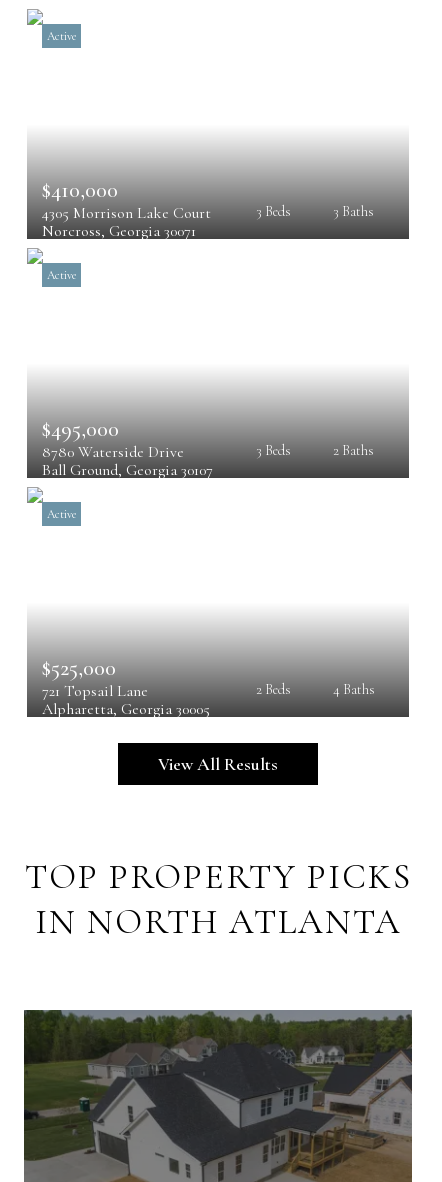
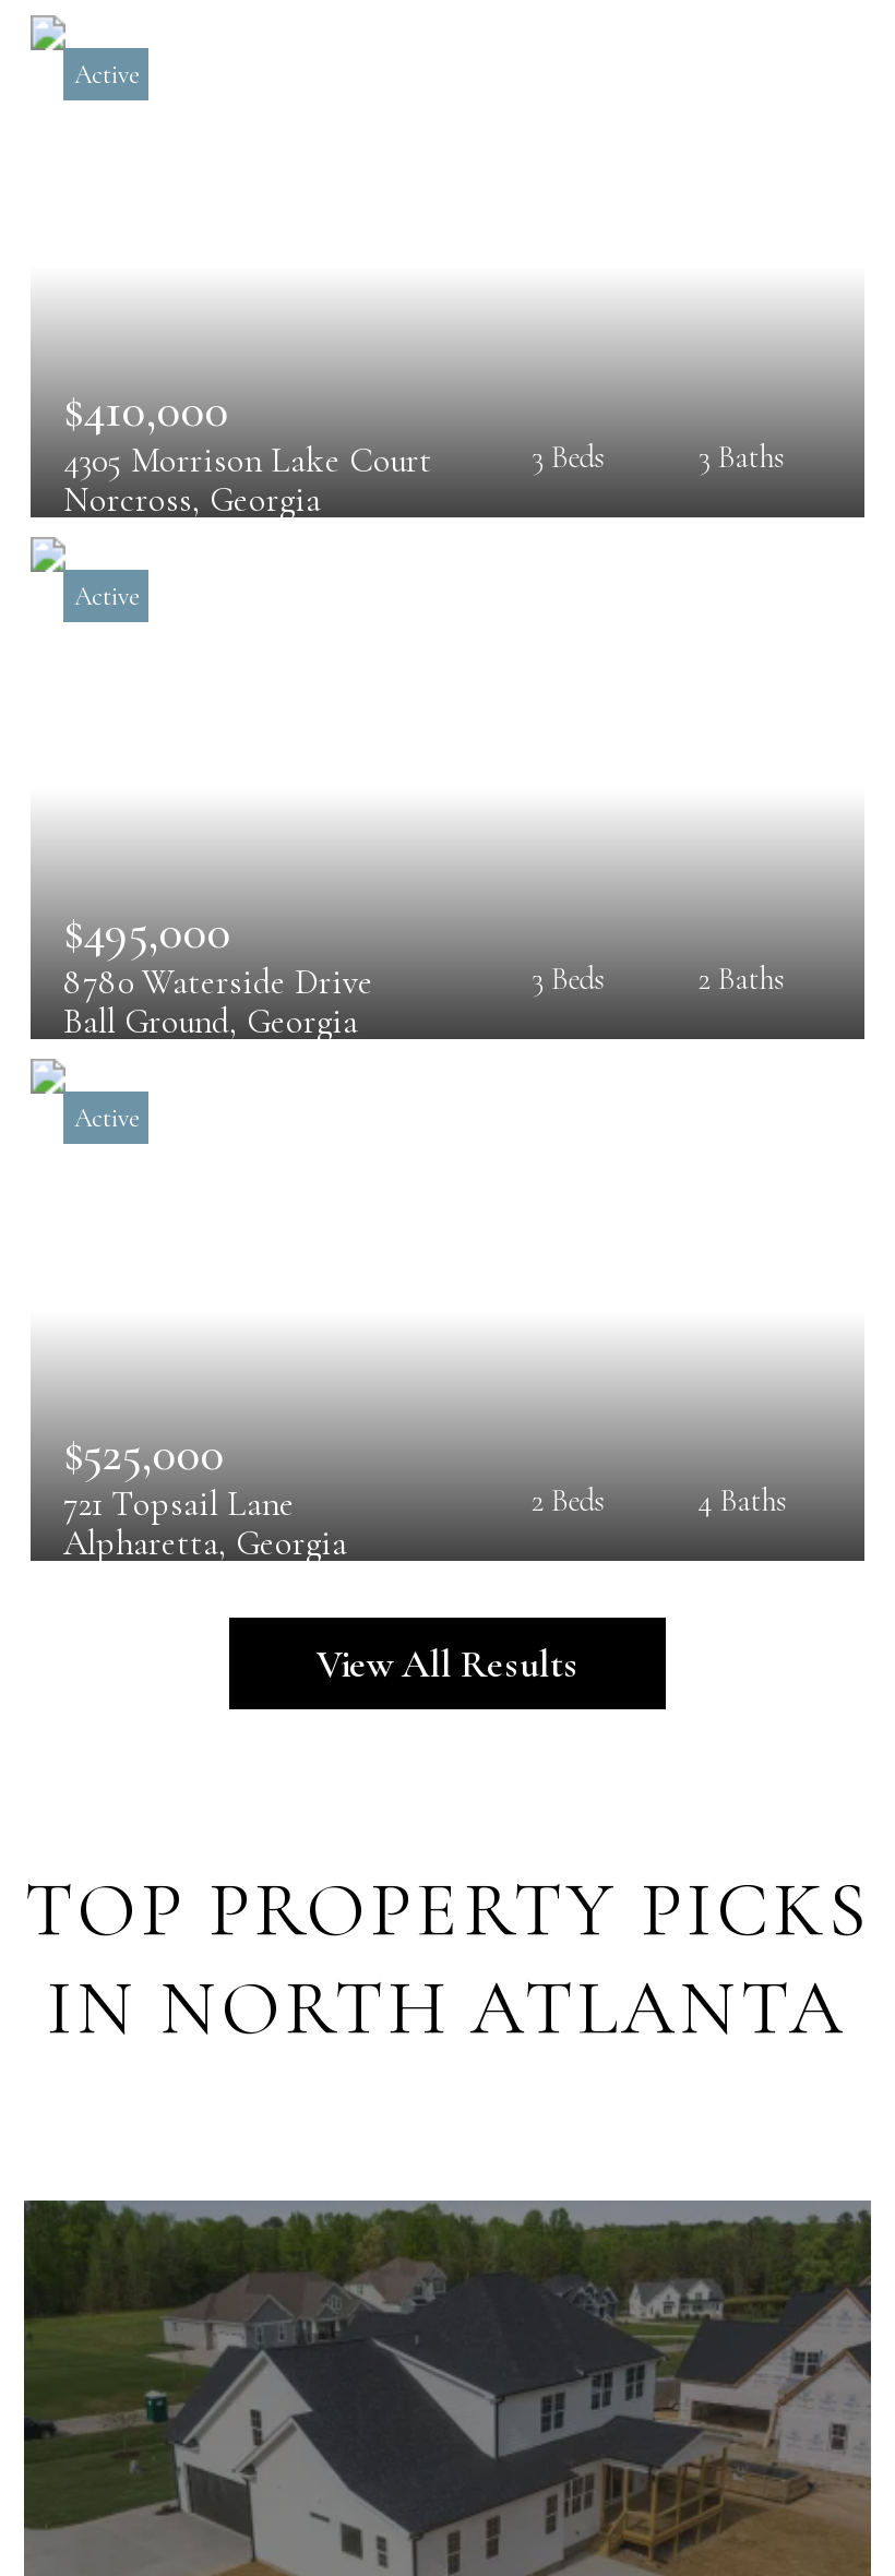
[42,221,196,241] Norcross, Georgia 30071 -> [63,478,321,521] Norcross, Georgia
[42,460,213,480] Ball Ground, Georgia 30107 -> [63,999,358,1043] Ball Ground, Georgia
[42,699,210,719] Alpharetta, Georgia 30005 -> [63,1521,347,1565] Alpharetta, Georgia

